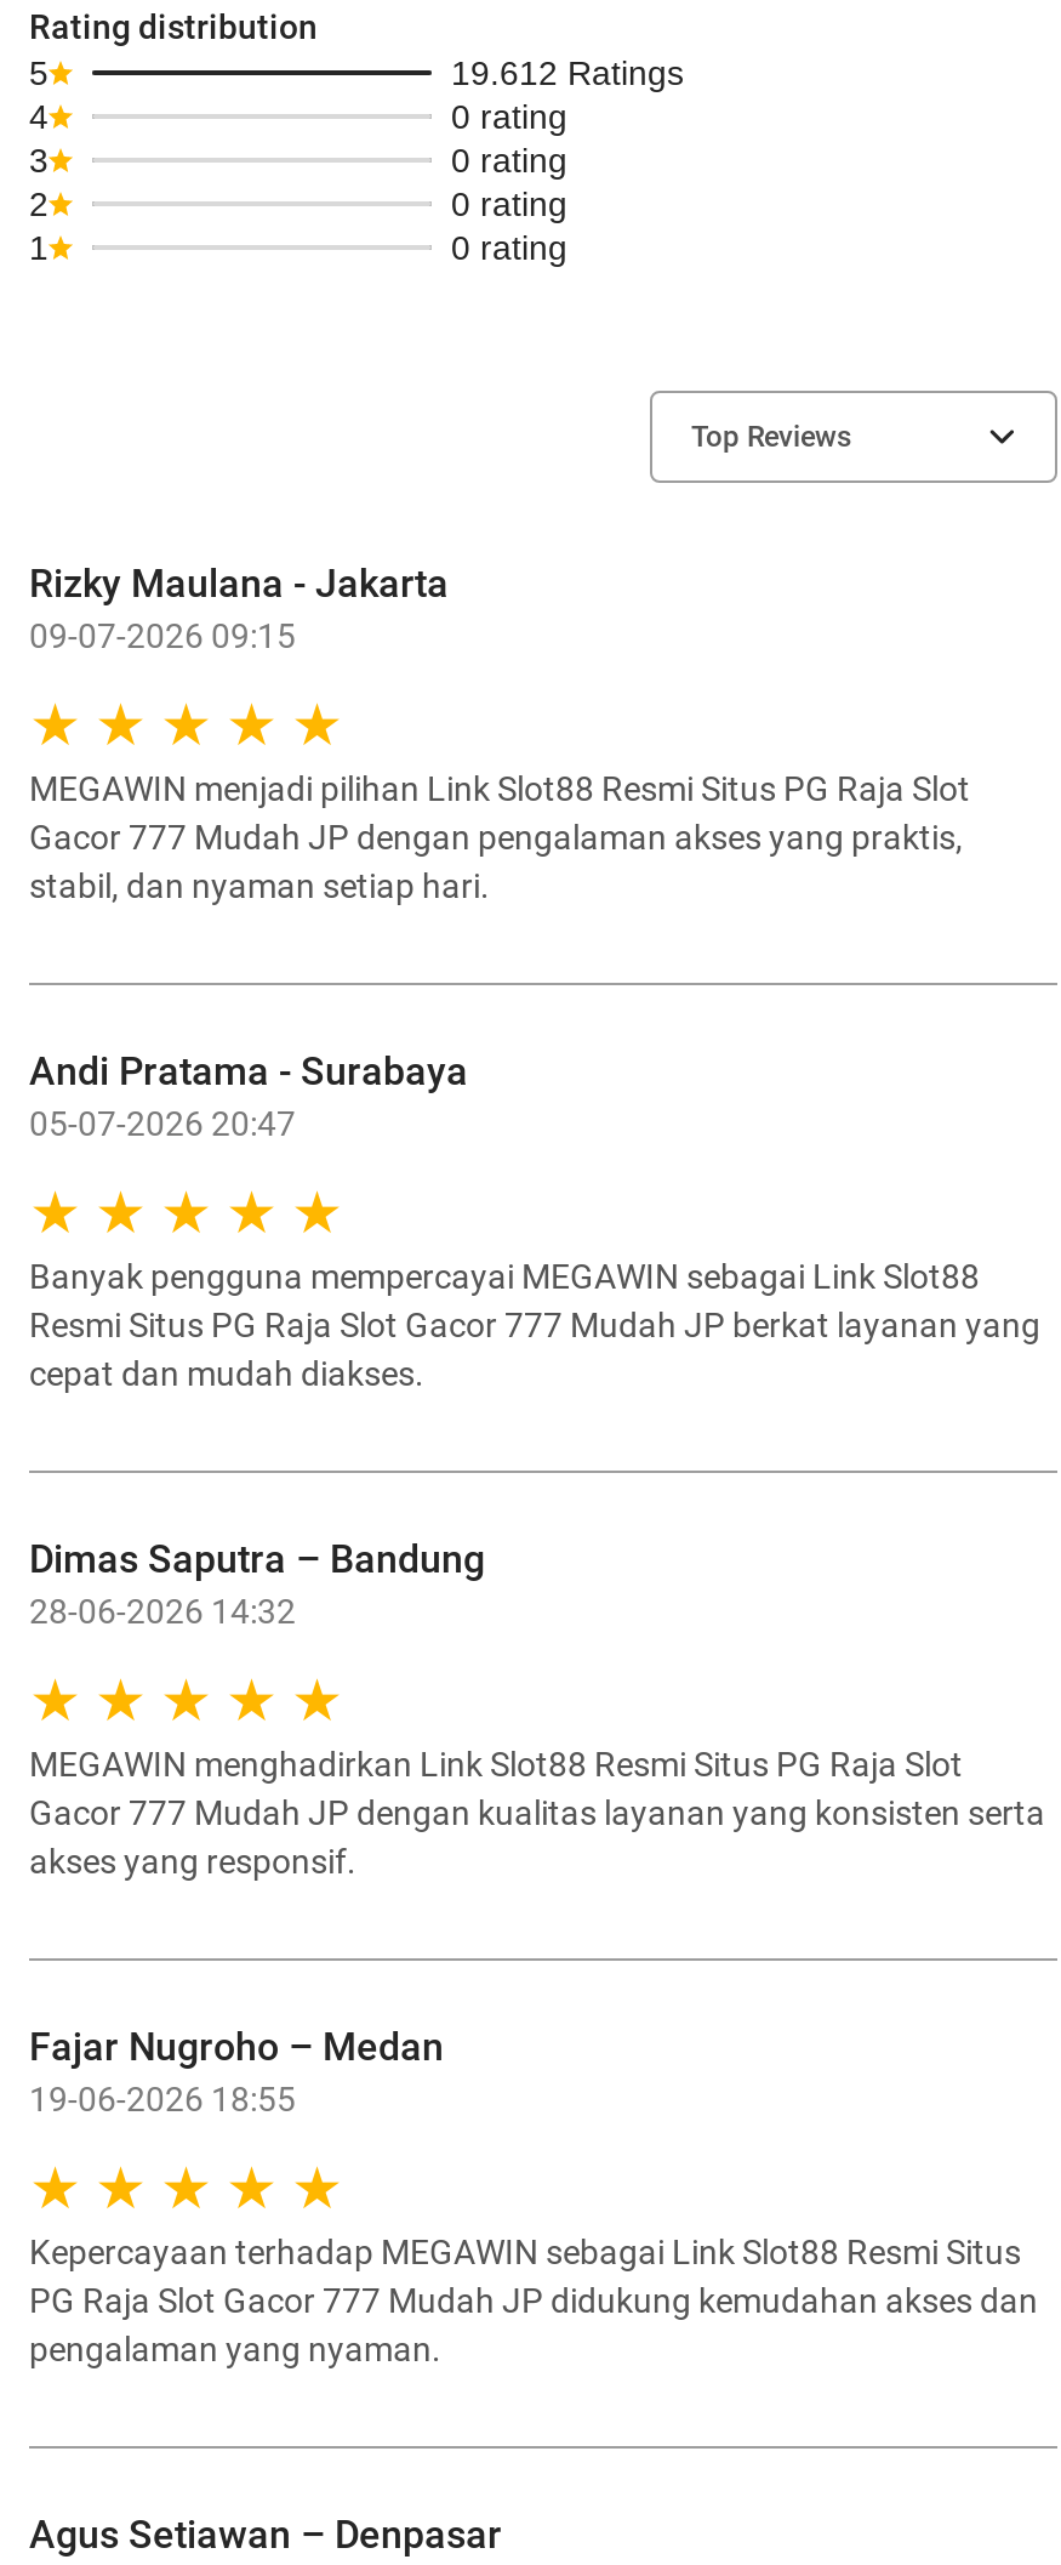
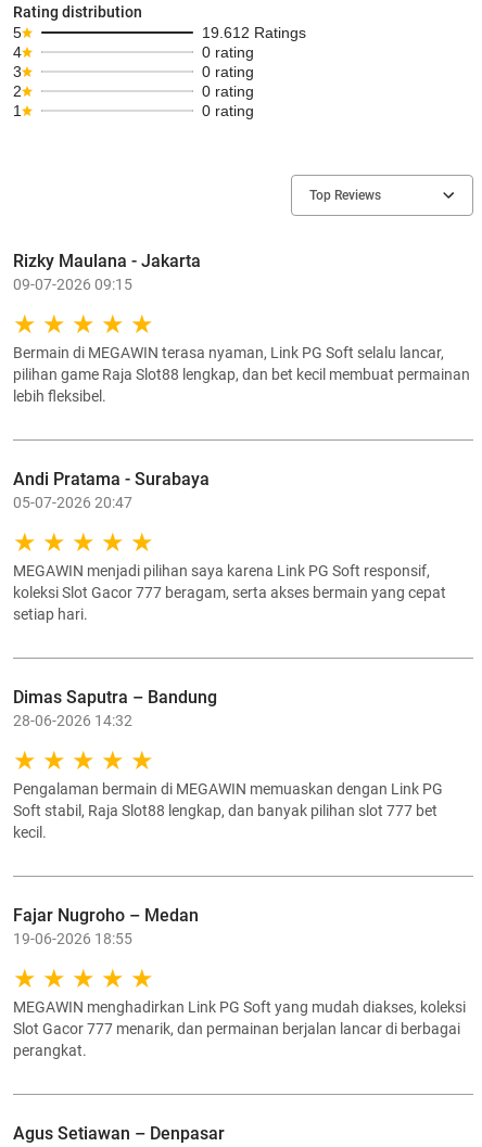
[29,769,970,905] MEGAWIN menjadi pilihan Link Slot88 Resmi Situs PG Raja Slot | Gacor 777 Mudah JP dengan pengalaman akses yang praktis, | stabil, dan nyaman setiap hari. -> [13,344,470,405] Bermain di MEGAWIN terasa nyaman, Link PG Soft selalu lancar, | pilihan game Raja Slot88 lengkap, dan bet kecil membuat permainan | lebih fleksibel.
[29,1257,1040,1393] Banyak pengguna mempercayai MEGAWIN sebagai Link Slot88 | Resmi Situs PG Raja Slot Gacor 777 Mudah JP berkat layanan yang | cepat dan mudah diakses. -> [13,562,446,623] MEGAWIN menjadi pilihan saya karena Link PG Soft responsif, | koleksi Slot Gacor 777 beragam, serta akses bermain yang cepat | setiap hari.
[29,1745,1045,1881] MEGAWIN menghadirkan Link Slot88 Resmi Situs PG Raja Slot | Gacor 777 Mudah JP dengan kualitas layanan yang konsisten serta | akses yang responsif. -> [13,780,443,841] Pengalaman bermain di MEGAWIN memuaskan dengan Link PG | Soft stabil, Raja Slot88 lengkap, dan banyak pilihan slot 777 bet | kecil.
[29,2233,1038,2368] Kepercayaan terhadap MEGAWIN sebagai Link Slot88 Resmi Situs | PG Raja Slot Gacor 777 Mudah JP didukung kemudahan akses dan | pengalaman yang nyaman. -> [13,998,466,1059] MEGAWIN menghadirkan Link PG Soft yang mudah diakses, koleksi | Slot Gacor 777 menarik, dan permainan berjalan lancar di berbagai | perangkat.

